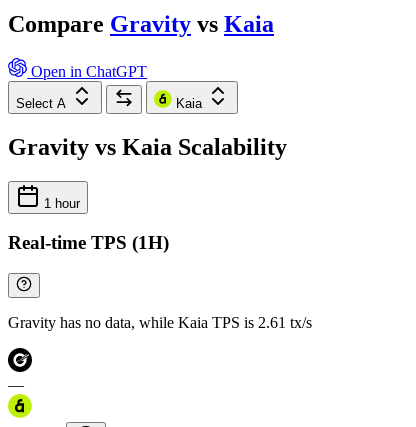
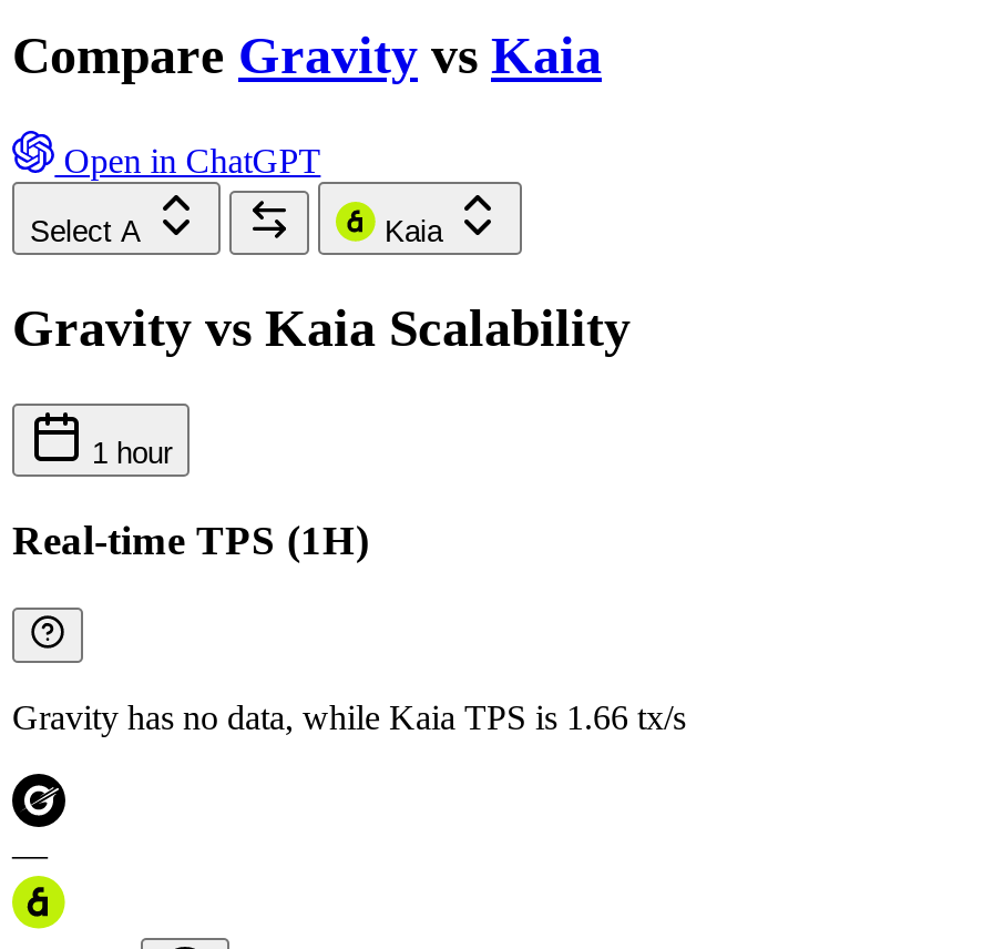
[8,314,312,331] Gravity has no data, while Kaia TPS is 2.61 tx/s -> [12,698,686,736] Gravity has no data, while Kaia TPS is 1.66 tx/s

